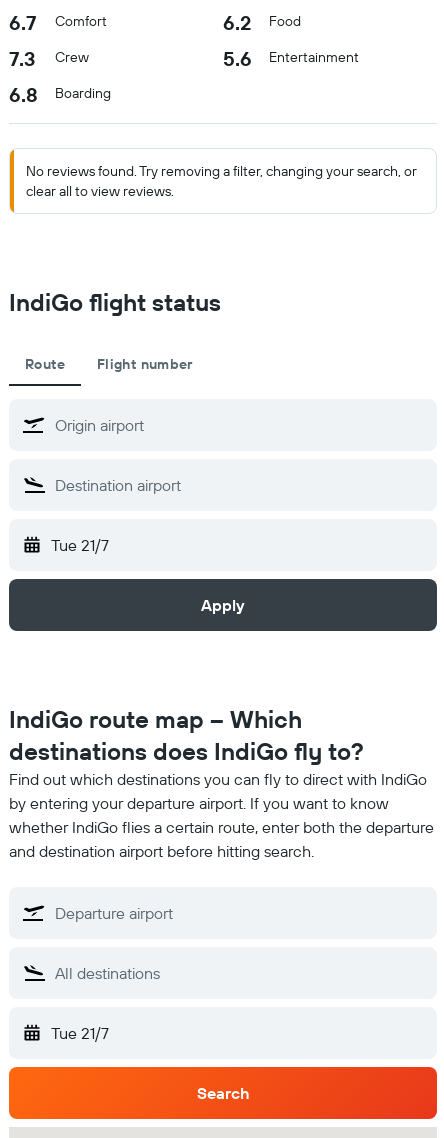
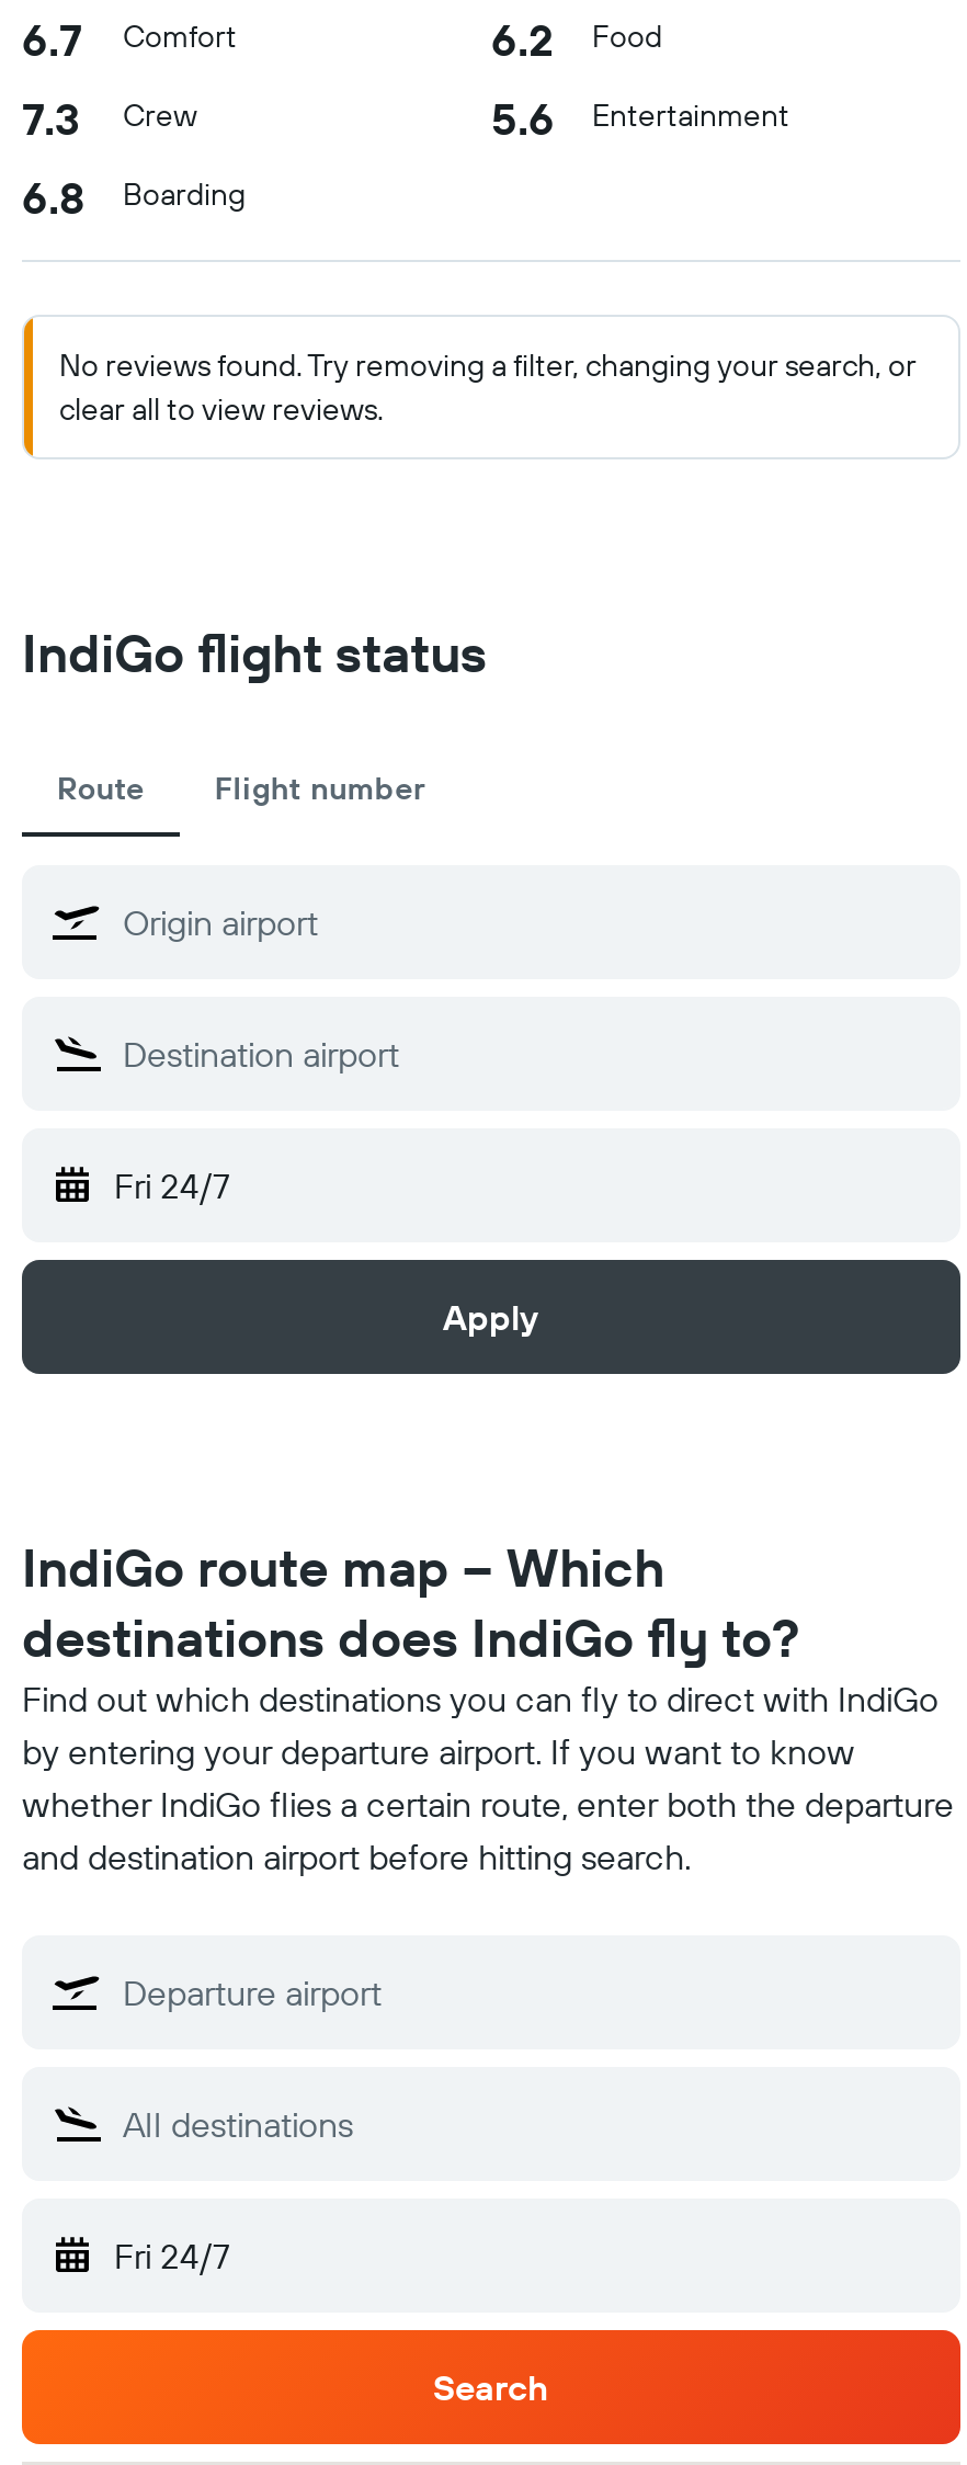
[51,535,109,555] Tue 21/7 -> [114,1163,230,1207] Fri 24/7
[51,1023,109,1043] Tue 21/7 -> [114,2234,230,2277] Fri 24/7

